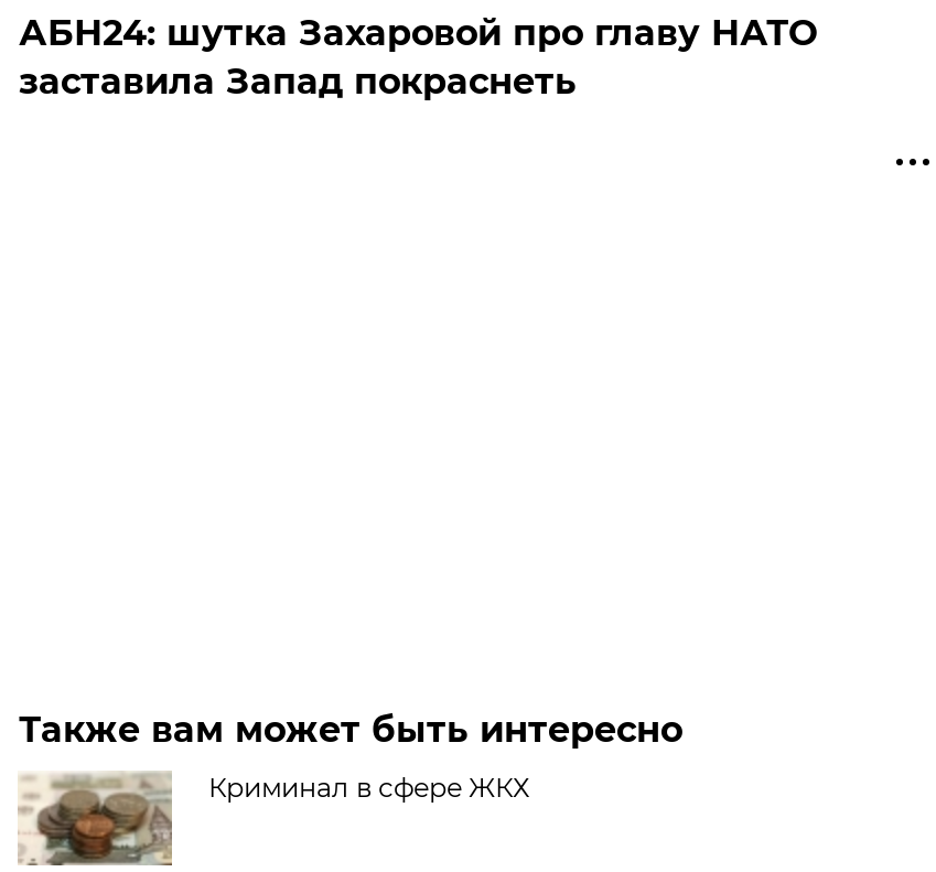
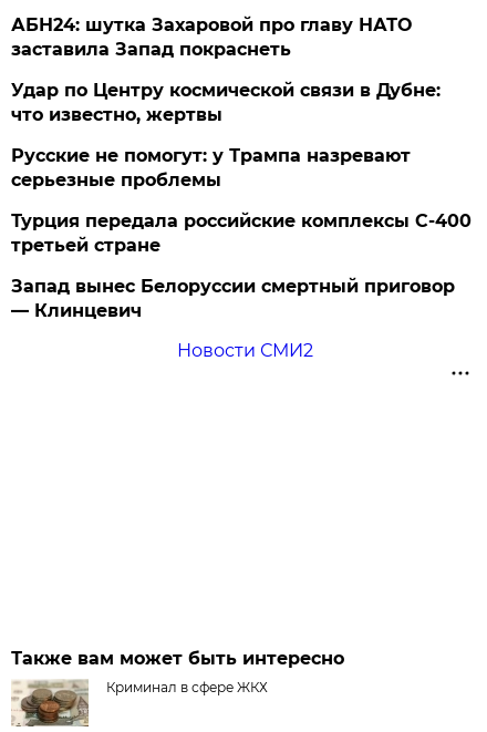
none -> [12,80,472,361] Удар по Центру космической связи в Дубне: | что известно, жертвы | Русские не помогут: у Трампа назревают | серьезные проблемы | Турция передала российские комплексы С-400 | третьей стране | Запад вынес Белоруссии смертный приговор | — Клинцевич | Новости СМИ2

